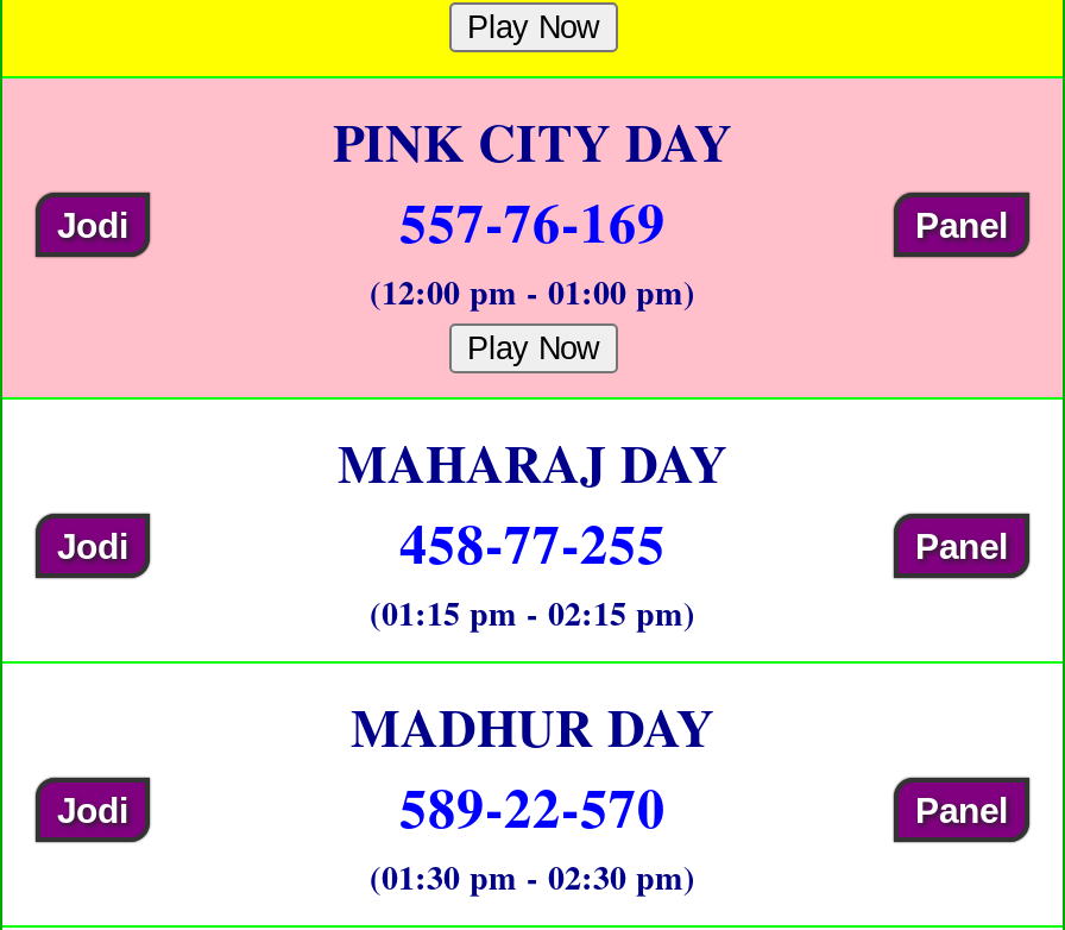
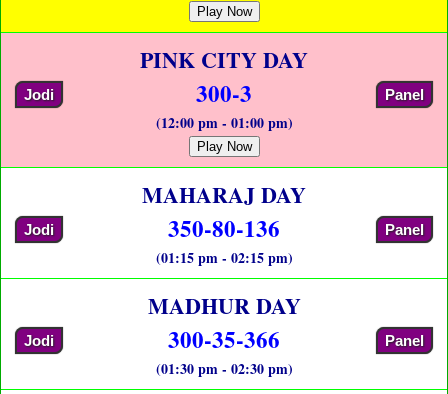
[399,180,666,261] 557-76-169 -> [196,76,252,110] 300-3
[399,501,666,582] 458-77-255 -> [168,211,280,245] 350-80-136
[399,765,666,846] 589-22-570 -> [168,322,280,356] 300-35-366

